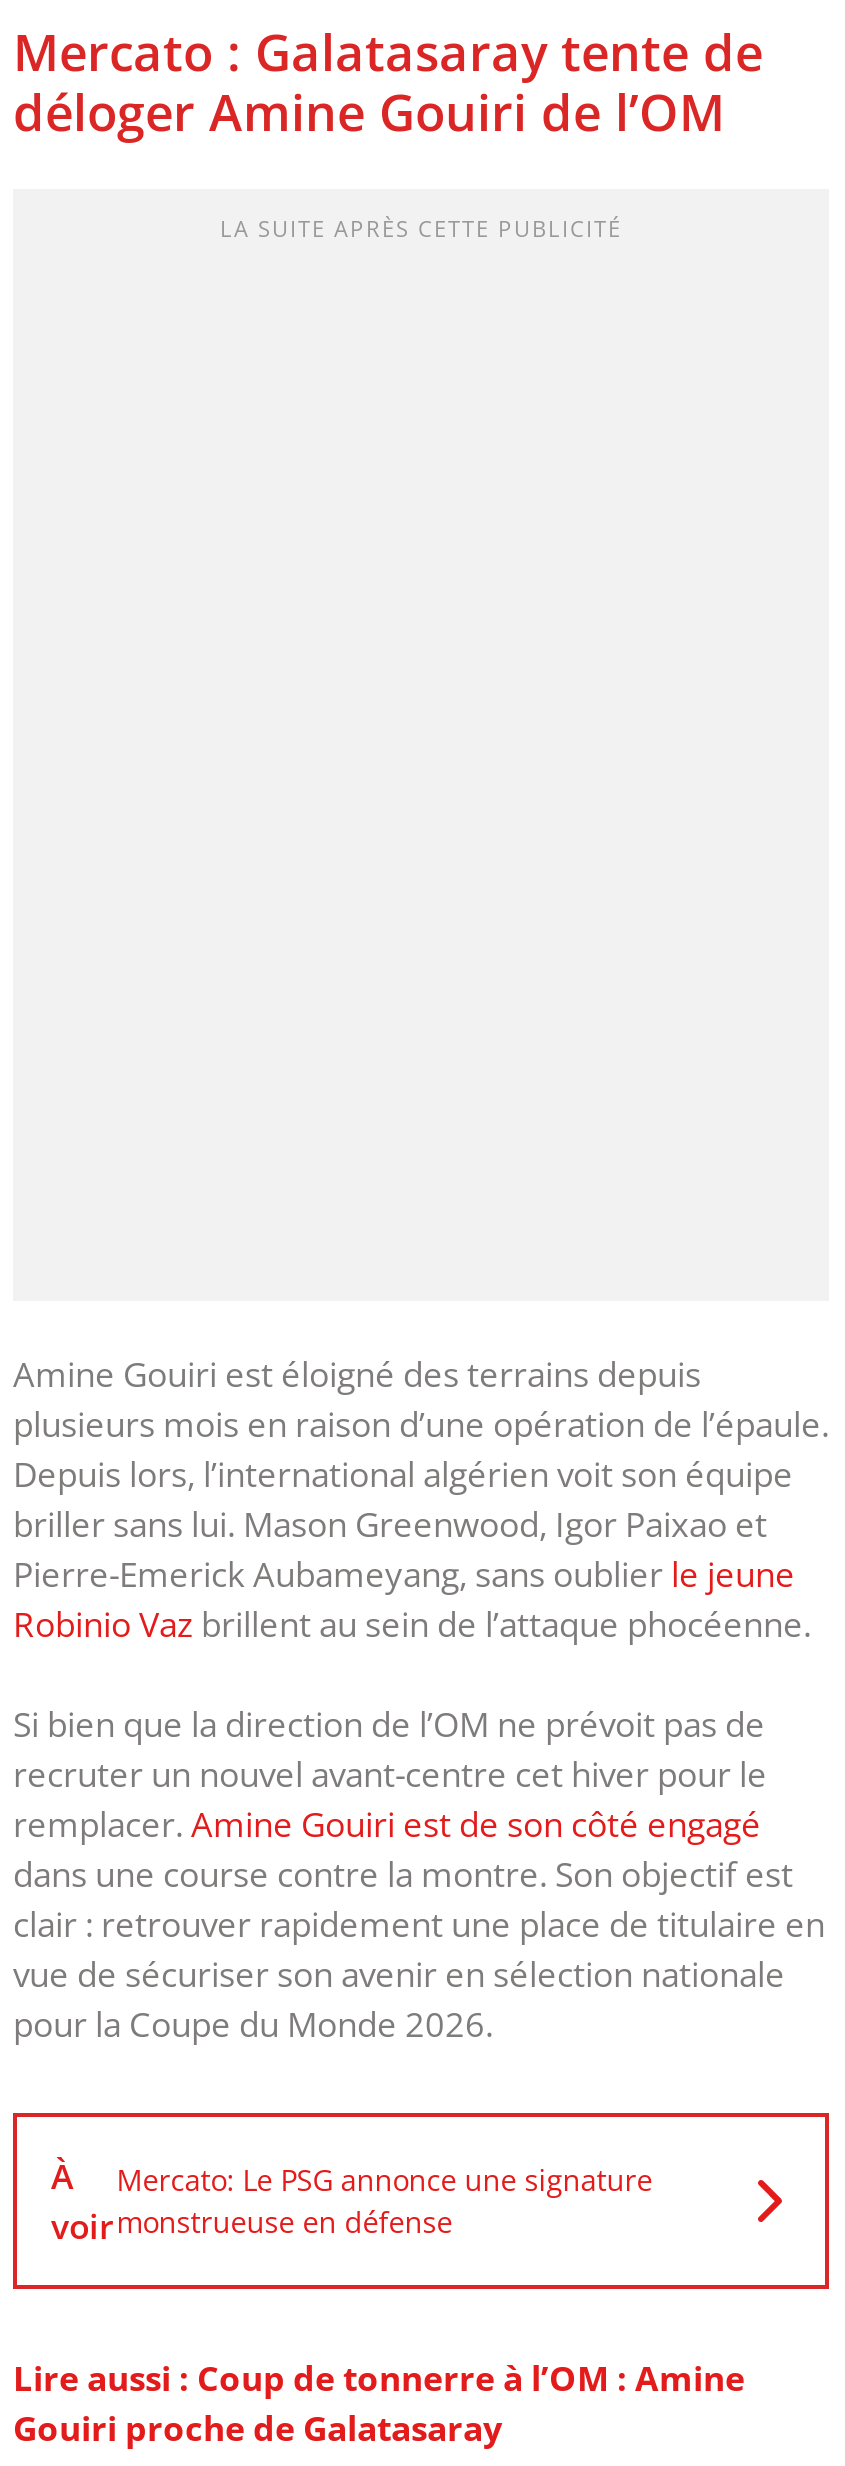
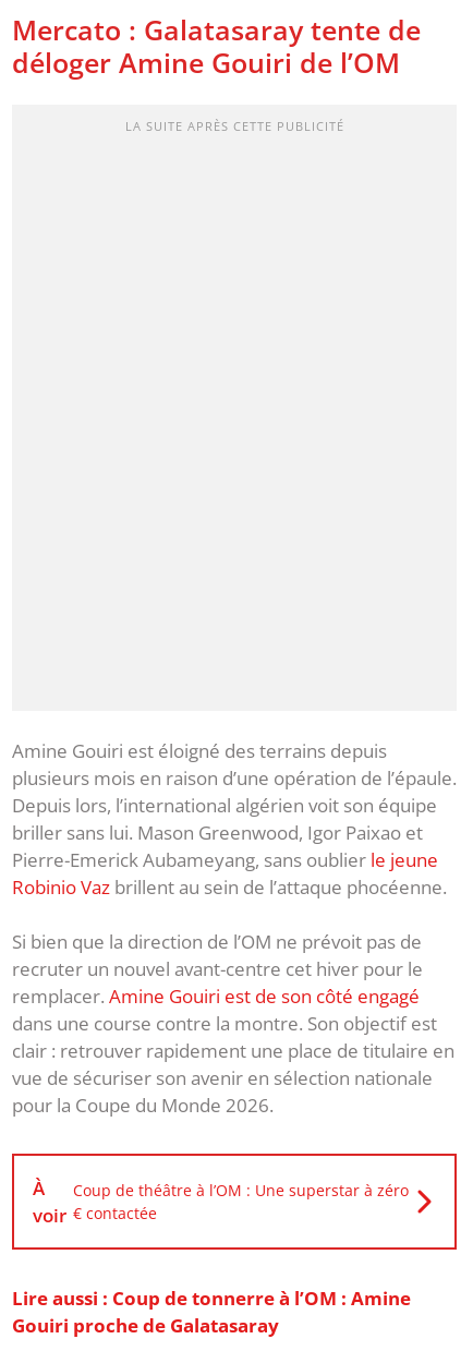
[117,2161,653,2241] Mercato: Le PSG annonce une signature | monstrueuse en défense -> [73,1180,408,1224] Coup de théâtre à l’OM : Une superstar à zéro | € contactée

